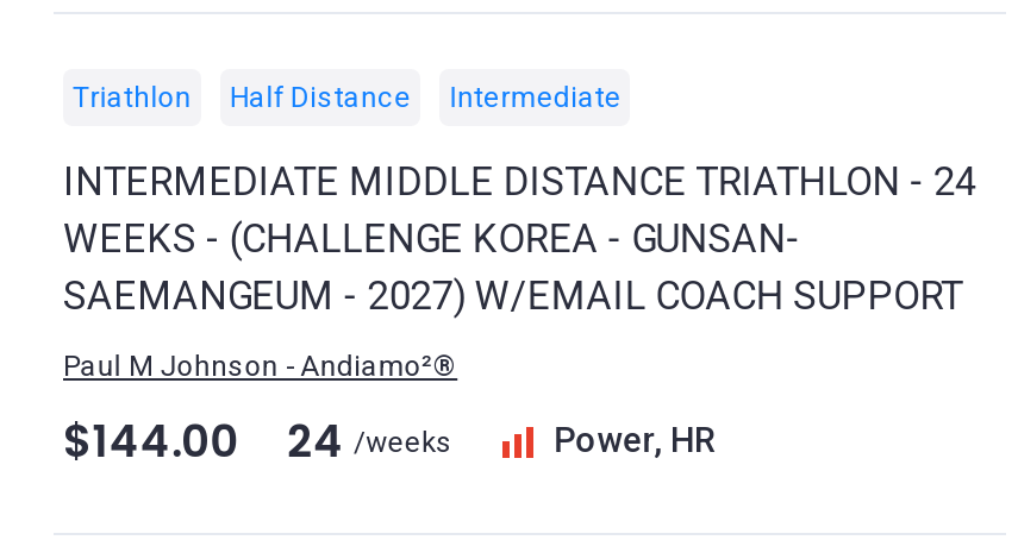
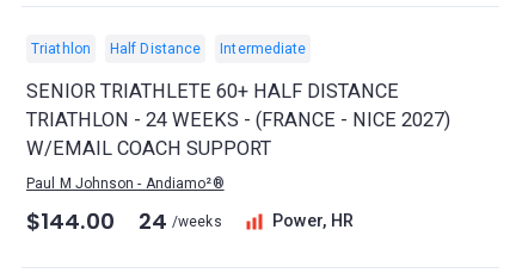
[63,159,977,319] INTERMEDIATE MIDDLE DISTANCE TRIATHLON - 24 | WEEKS - (CHALLENGE KOREA - GUNSAN- | SAEMANGEUM - 2027) W/EMAIL COACH SUPPORT -> [26,80,450,160] SENIOR TRIATHLETE 60+ HALF DISTANCE | TRIATHLON - 24 WEEKS - (FRANCE - NICE 2027) | W/EMAIL COACH SUPPORT

